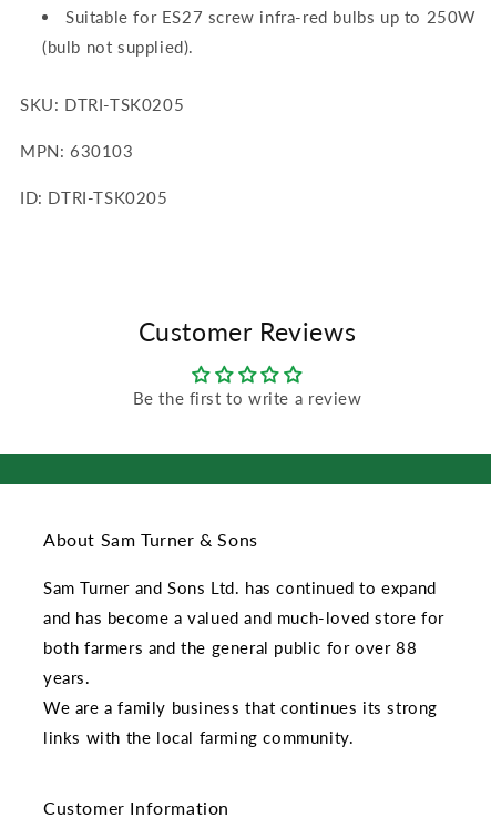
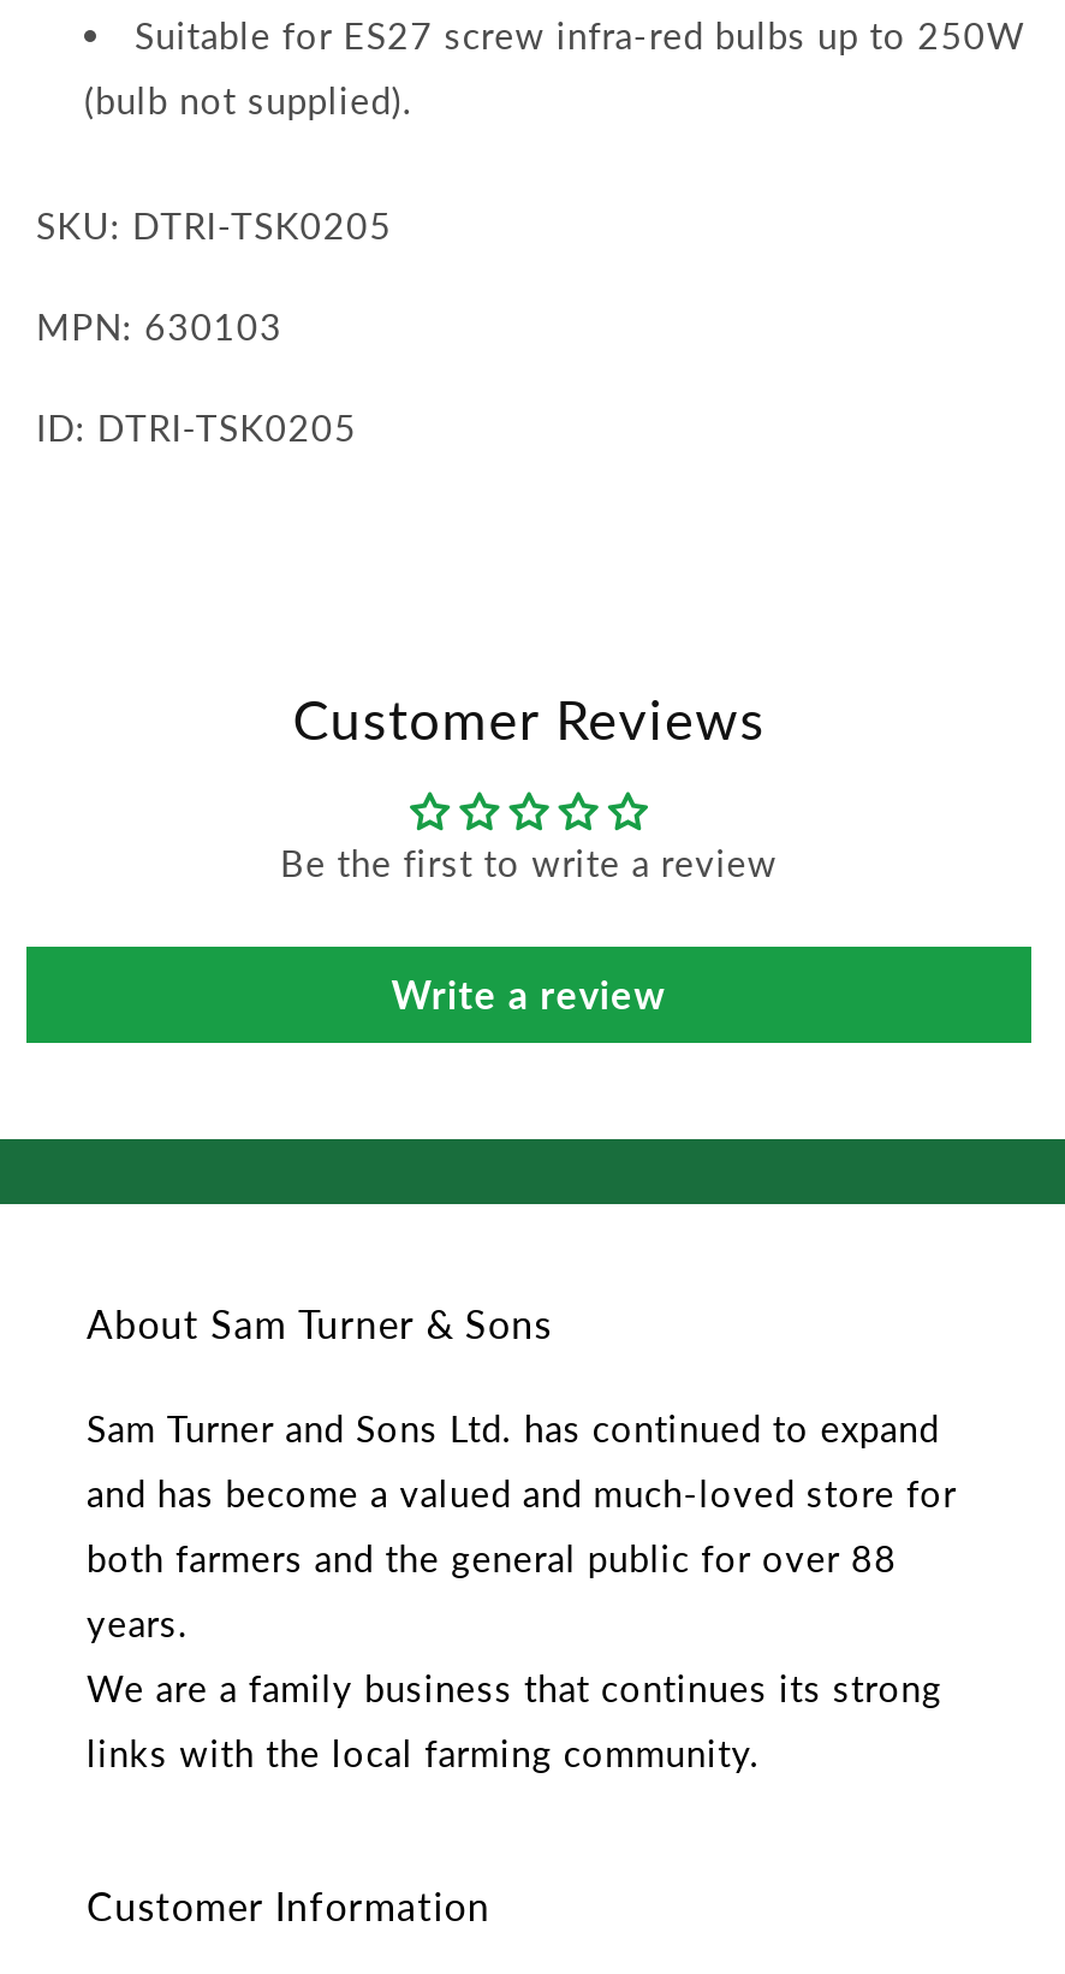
none -> [391,972,666,1017] Write a review

